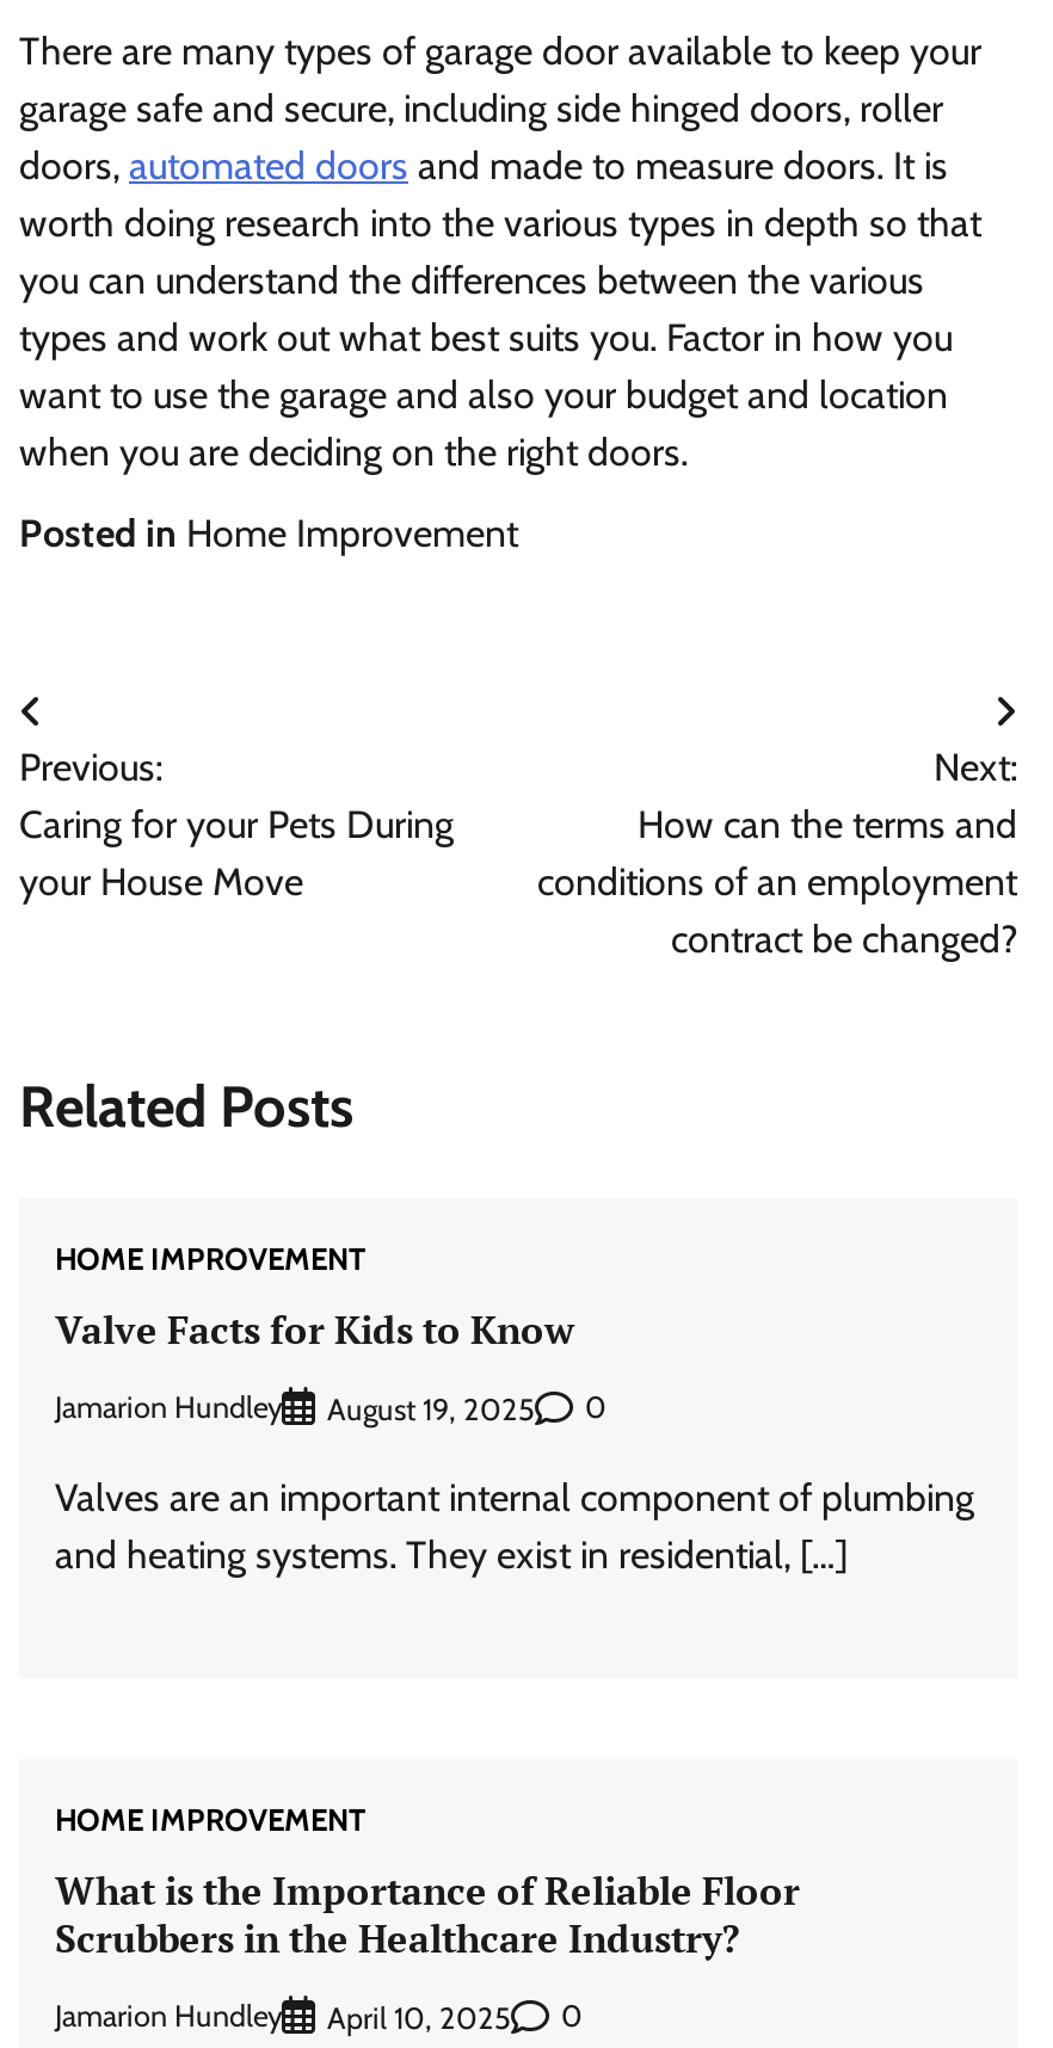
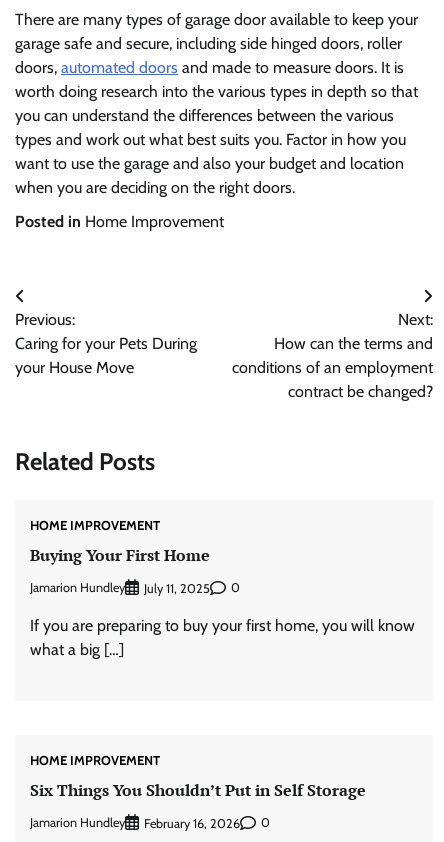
[55,1304,575,1357] Valve Facts for Kids to Know -> [30,544,210,566] Buying Your First Home
[327,1391,535,1427] August 19, 2025 -> [144,581,210,596] July 11, 2025
[55,1475,974,1577] Valves are an important internal component of plumbing | and heating systems. They exist in residential, […] -> [30,616,415,659] If you are preparing to buy your first home, you will know | what a big […]
[55,1865,800,1965] What is the Importance of Reliable Floor | Scrubbers in the Healthcare Industry? -> [30,779,366,801] Six Things You Shouldn’t Put in Self Storage
[327,1999,511,2035] April 10, 2025 -> [144,815,240,830] February 16, 2026

